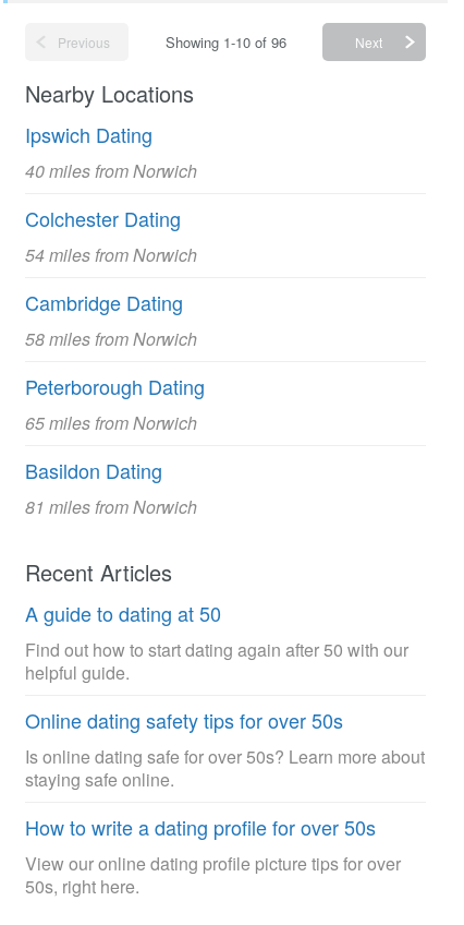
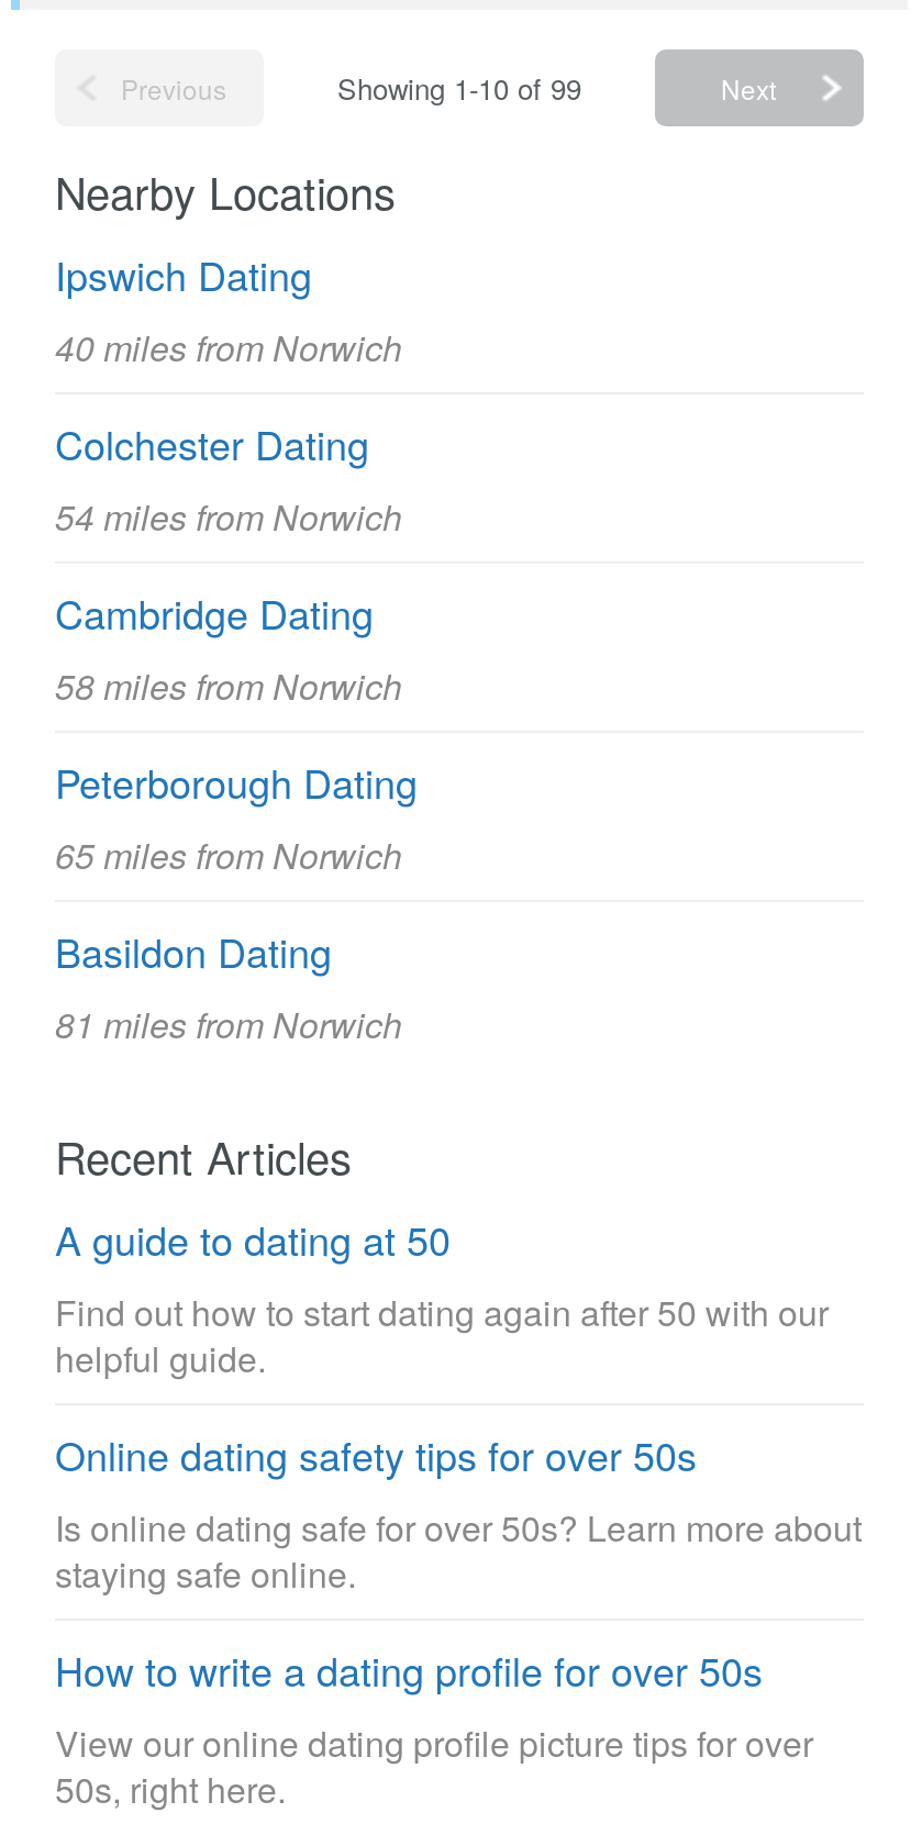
[165,32,286,52] Showing 1-10 of 96 -> [337,67,581,109] Showing 1-10 of 99

